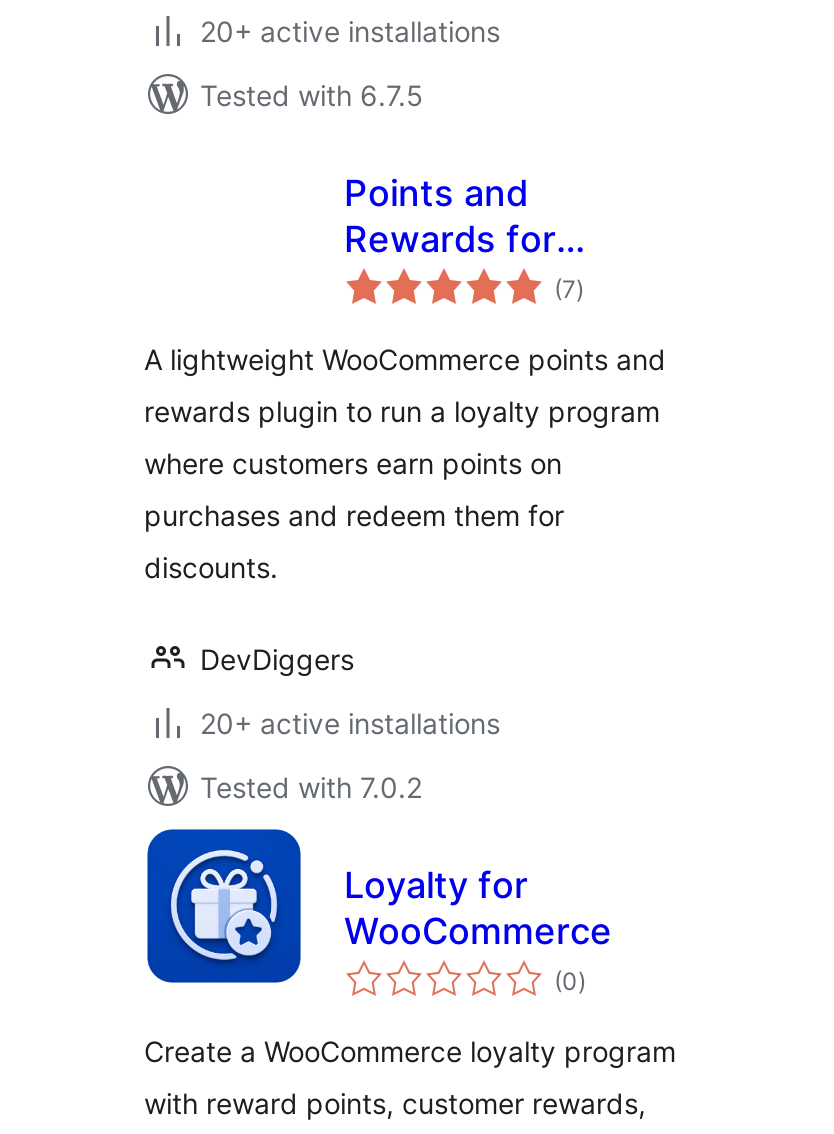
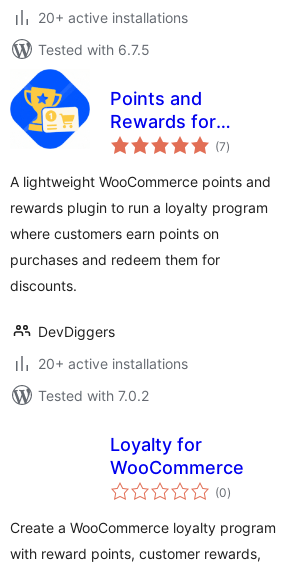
none -> [9,68,91,150] [image]
[144,826,304,986] [image] -> none

